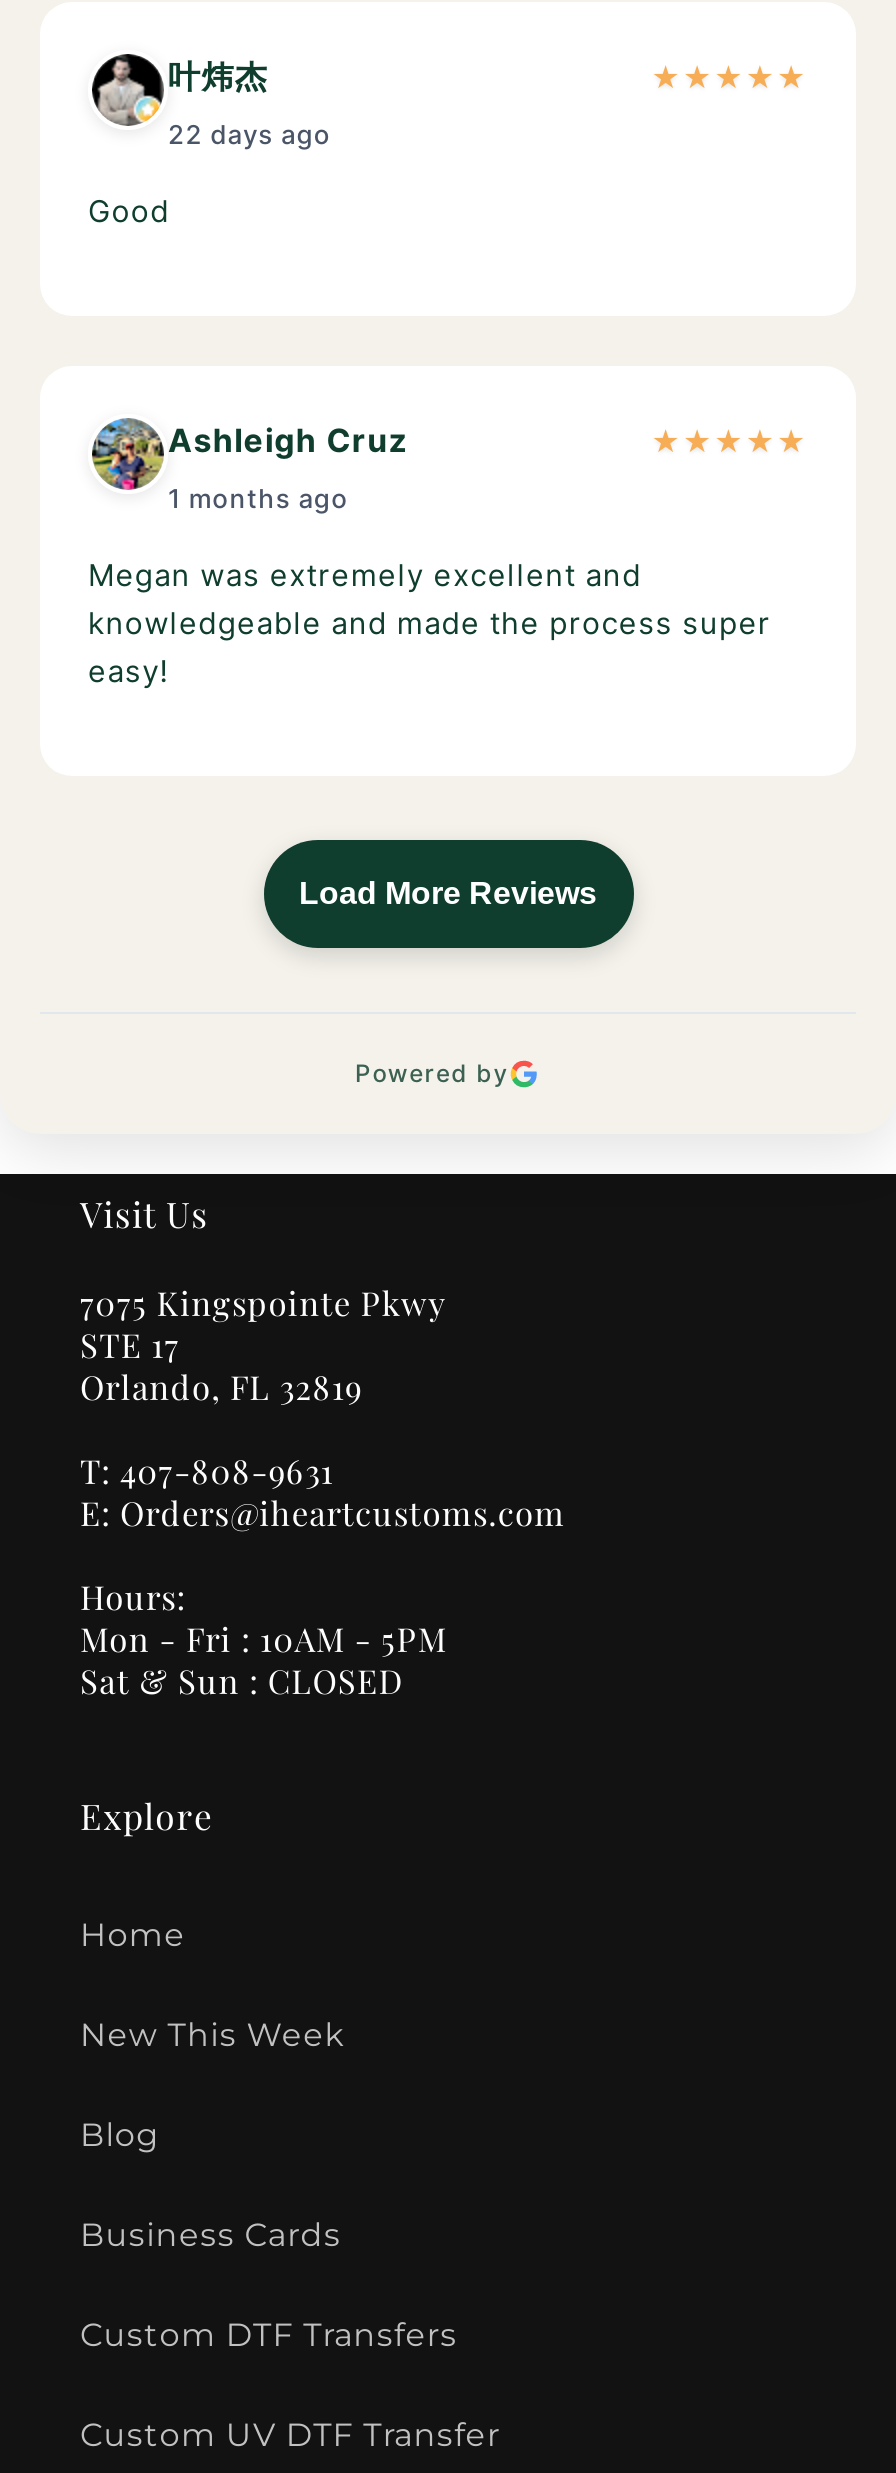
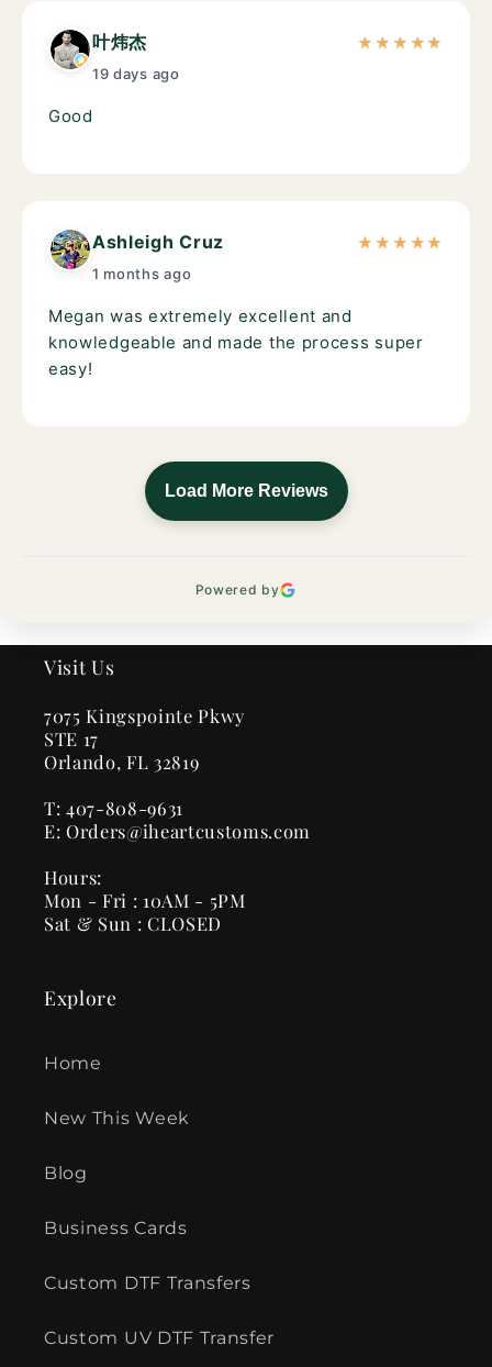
[168,118,331,150] 22 days ago -> [92,65,180,82] 19 days ago

